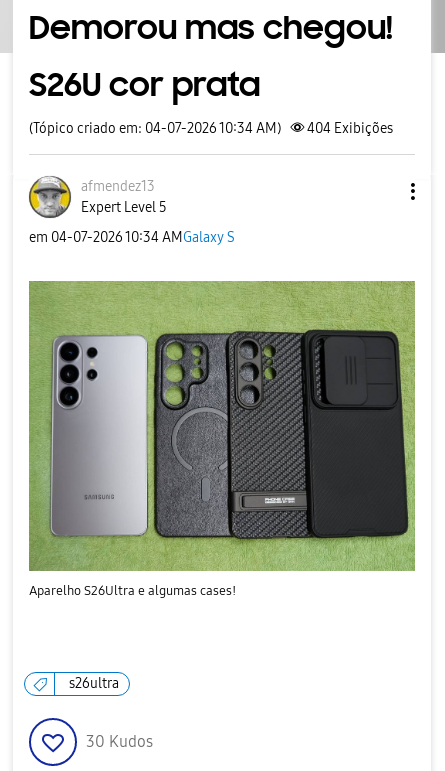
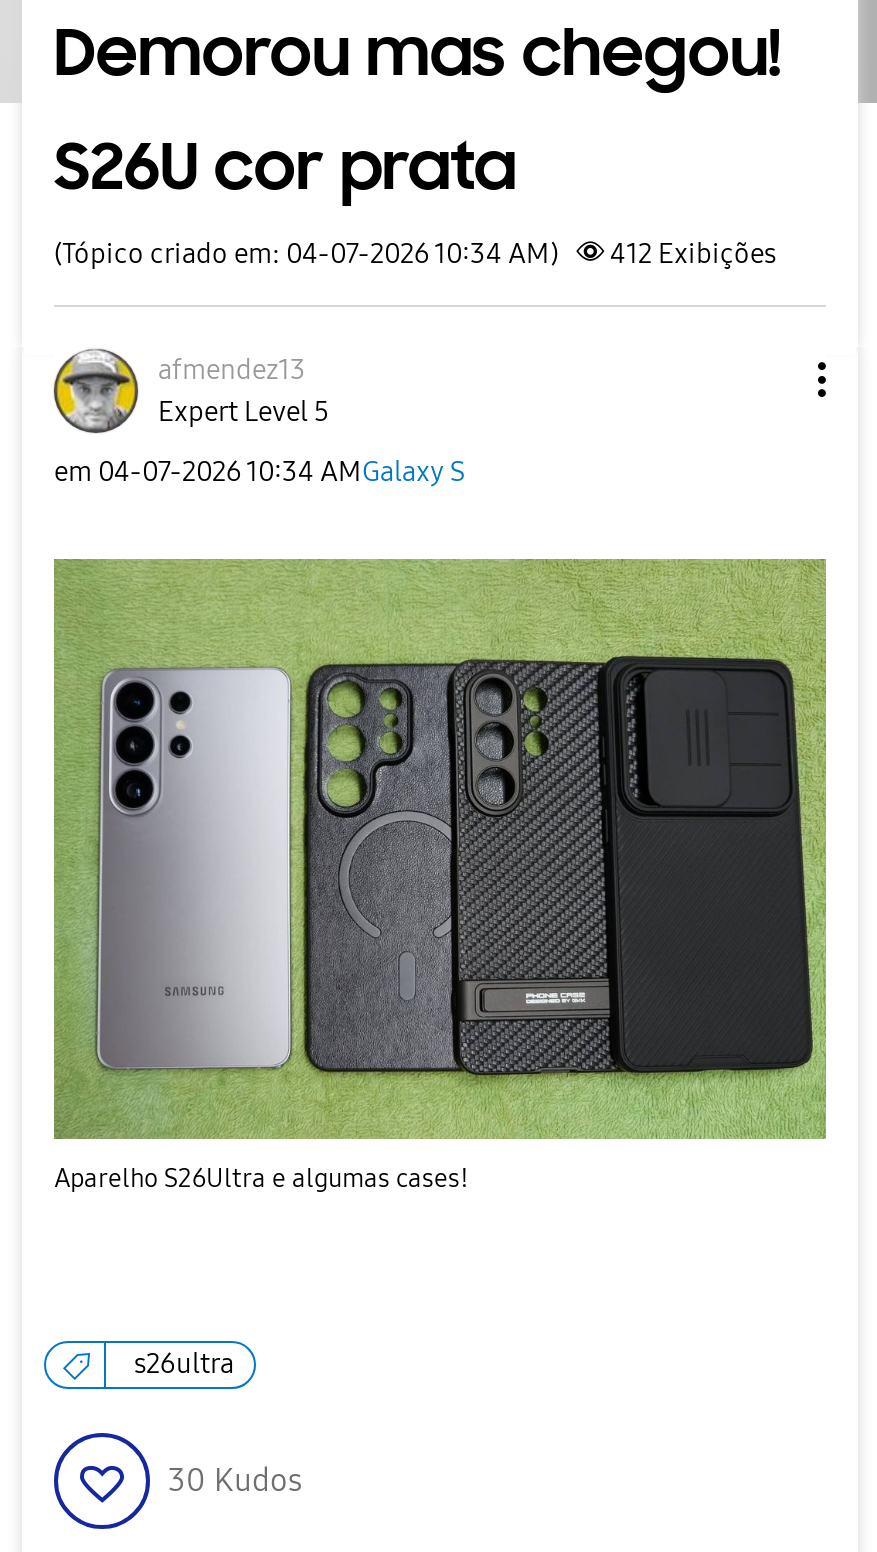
[29,120,393,137] (Tópico criado em: 04-07-2026 10:34 AM) 404 Exibições -> [54,237,776,271] (Tópico criado em: 04-07-2026 10:34 AM) 412 Exibições

